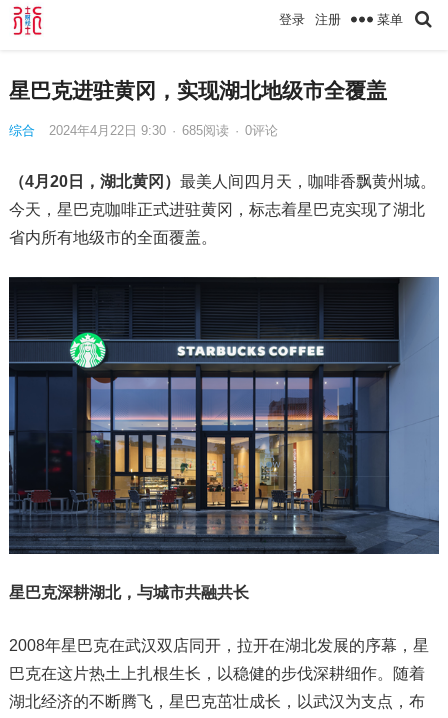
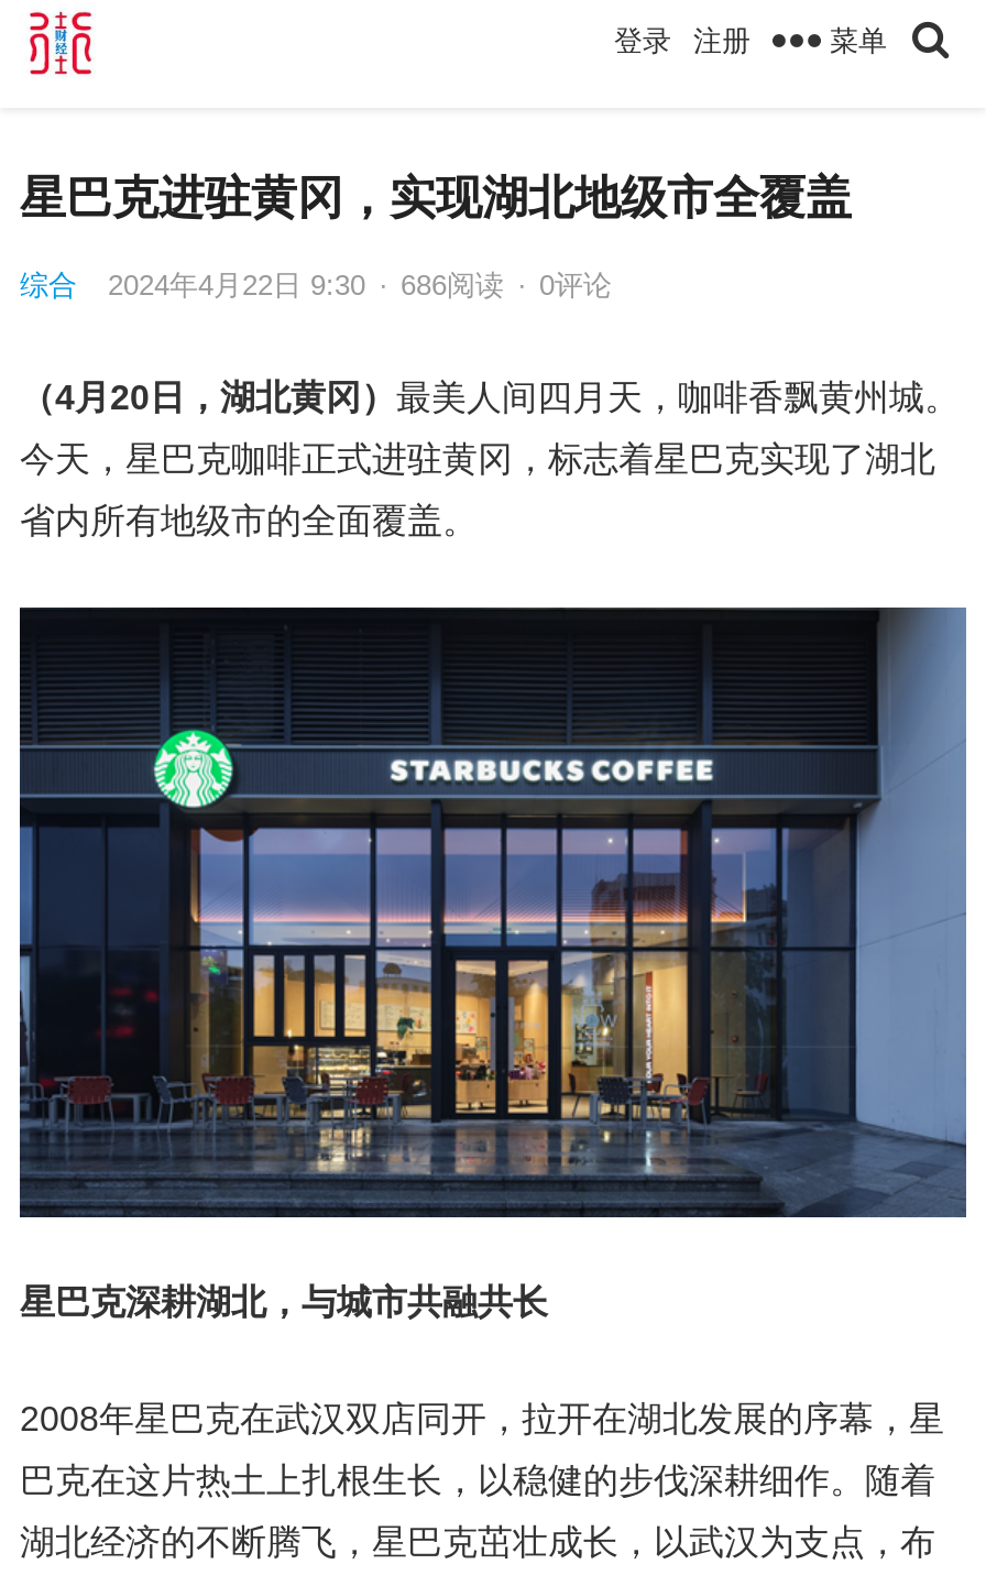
[49,123,278,138] 2024年4月22日 9:30 · 685阅读 · 0评论 -> [108,269,612,302] 2024年4月22日 9:30 · 686阅读 · 0评论

